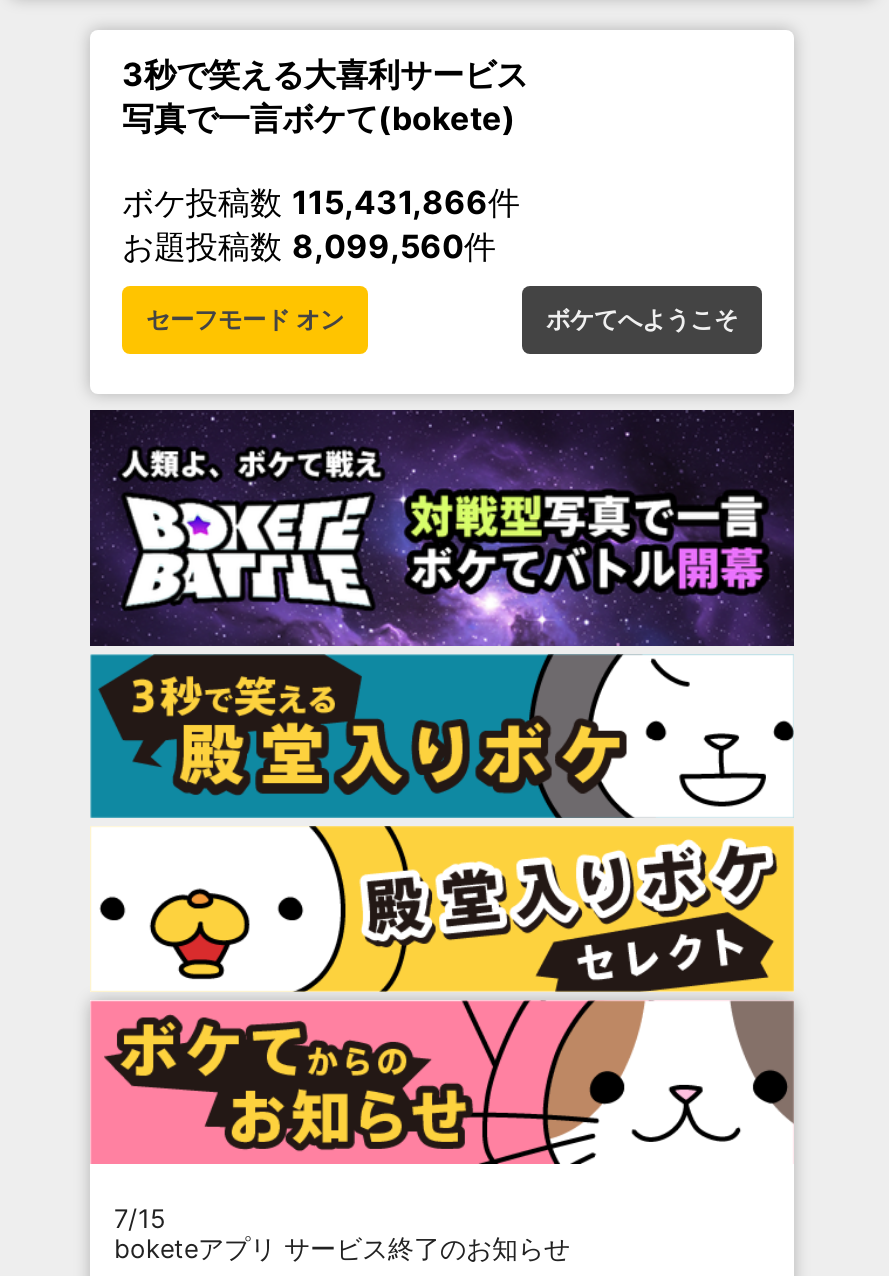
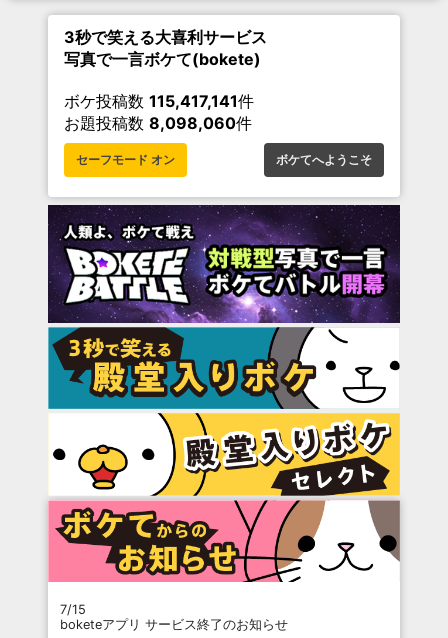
[122,182,520,222] ボケ投稿数115,431,866件 -> [64,91,254,111] ボケ投稿数115,417,141件
[122,226,496,266] お題投稿数8,099,560件 -> [64,113,252,133] お題投稿数8,098,060件

